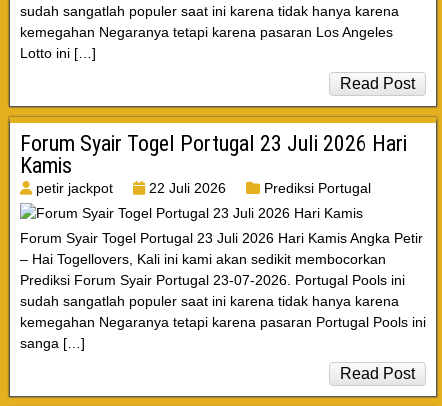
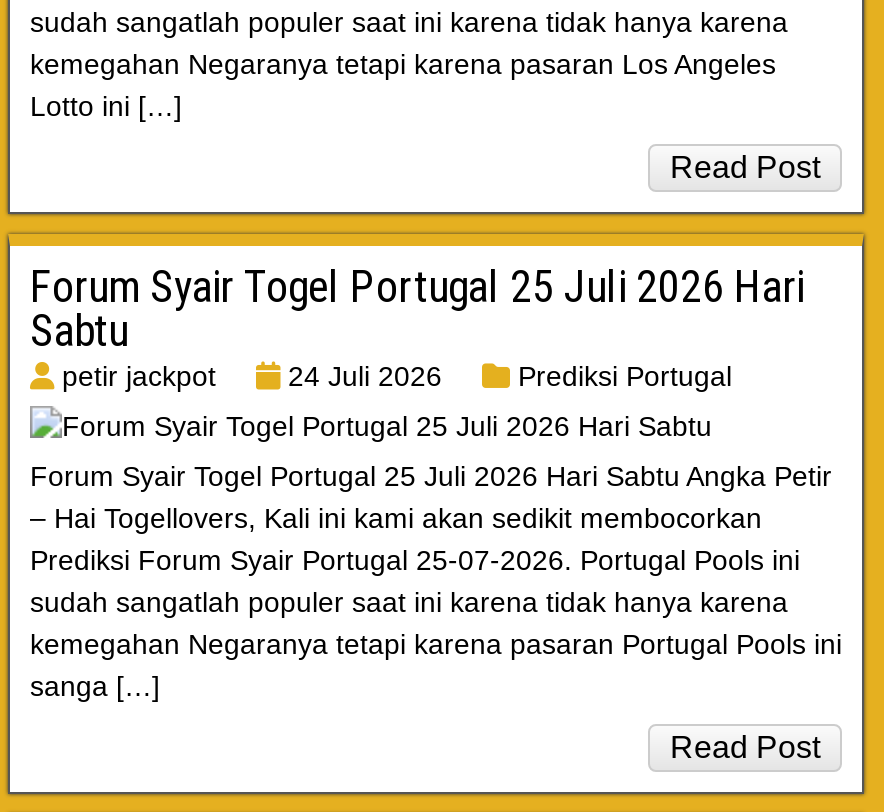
[20,131,407,178] Forum Syair Togel Portugal 23 Juli 2026 Hari | Kamis -> [30,263,804,357] Forum Syair Togel Portugal 25 Juli 2026 Hari | Sabtu
[32,180,226,196] petir jackpot 22 Juli 2026 -> [54,361,442,393] petir jackpot 24 Juli 2026
[20,230,423,246] Forum Syair Togel Portugal 23 Juli 2026 Hari Kamis Angka Petir -> [30,461,832,493] Forum Syair Togel Portugal 25 Juli 2026 Hari Sabtu Angka Petir
[20,272,405,288] Prediksi Forum Syair Portugal 23-07-2026. Portugal Pools ini -> [30,545,800,577] Prediksi Forum Syair Portugal 25-07-2026. Portugal Pools ini

